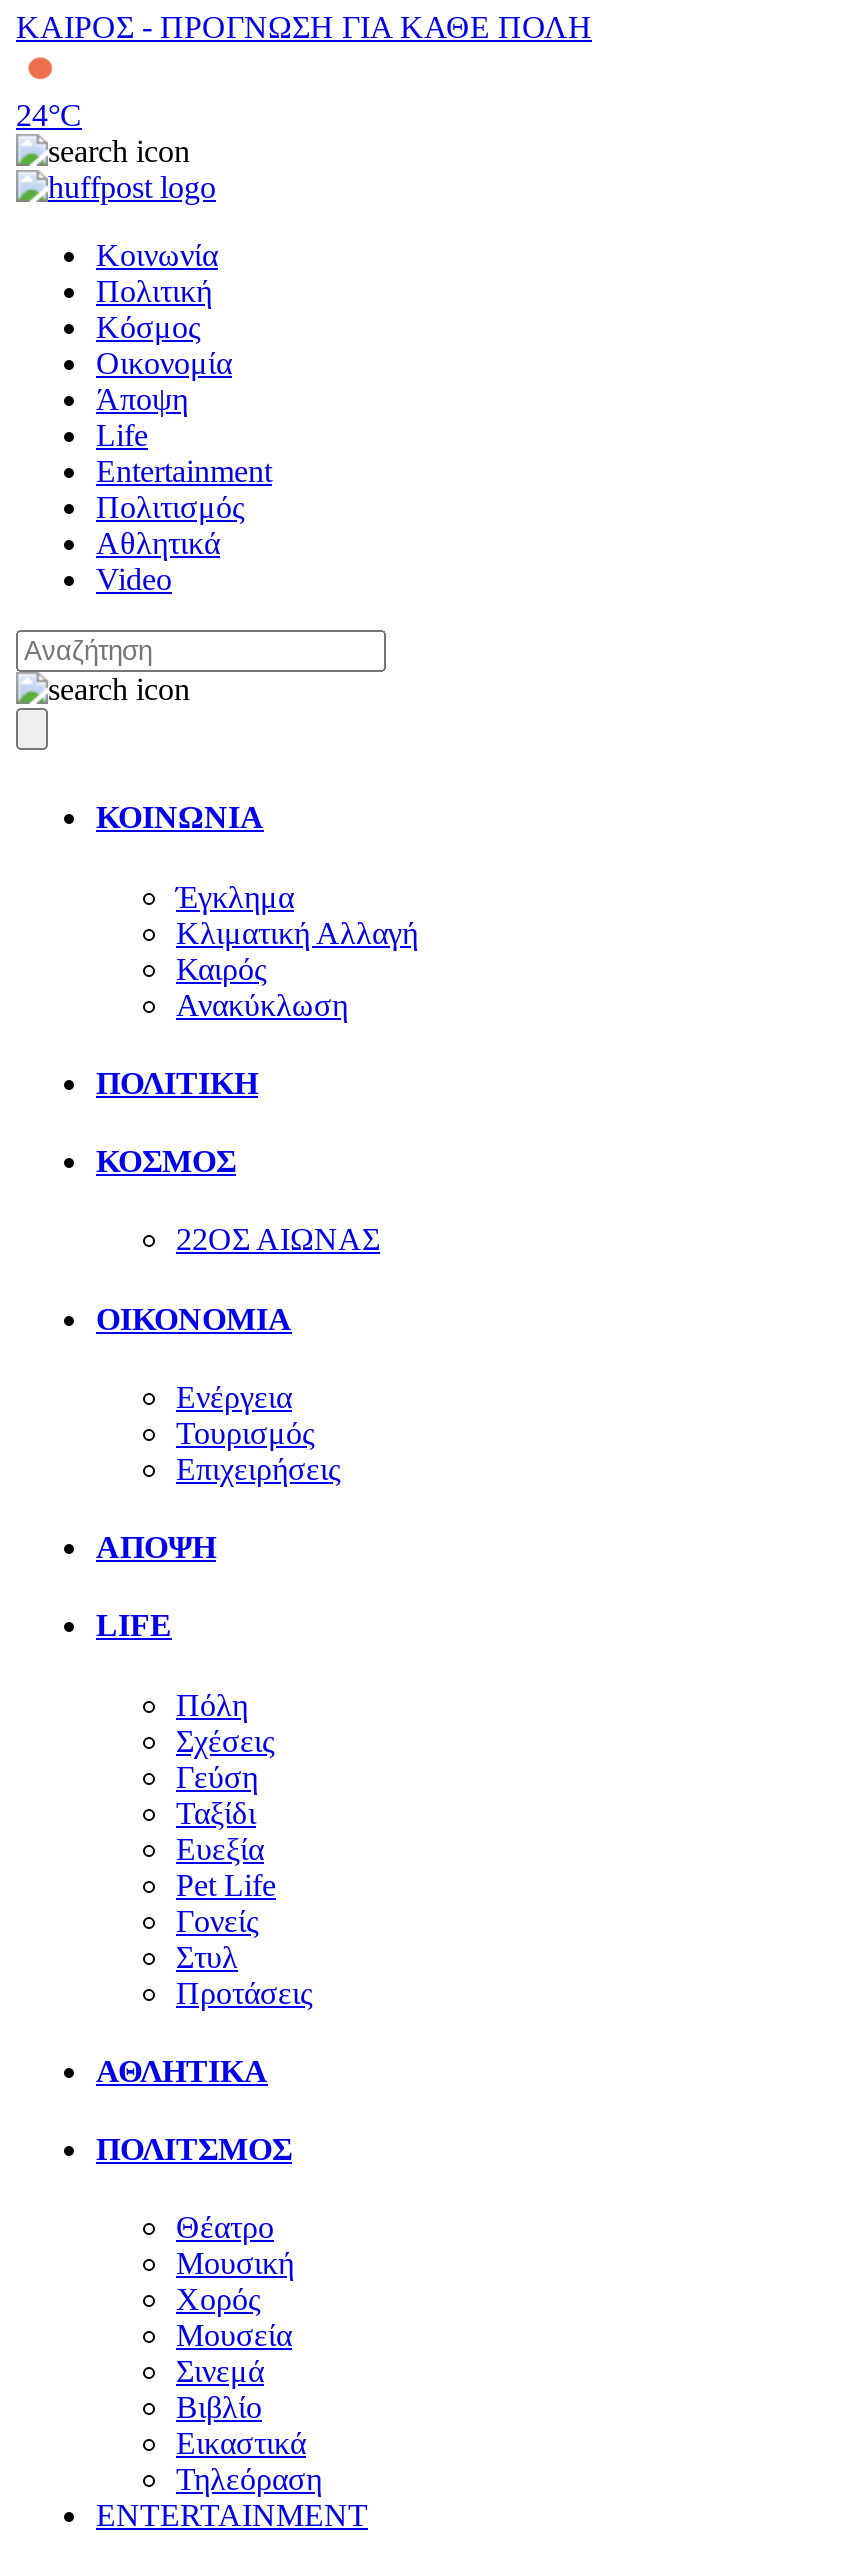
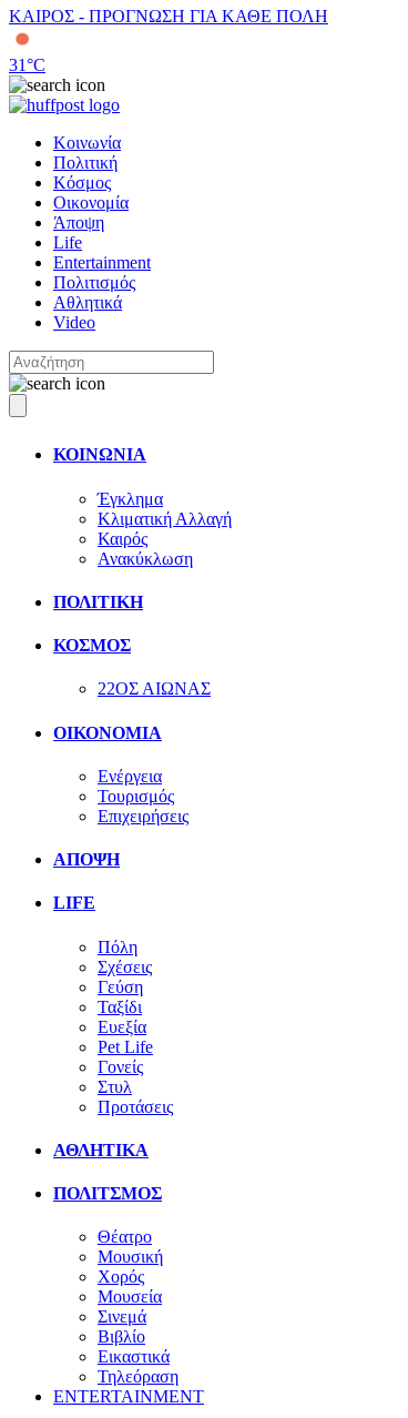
[16,98,82,132] 24°C -> [9,55,45,74] 31°C

